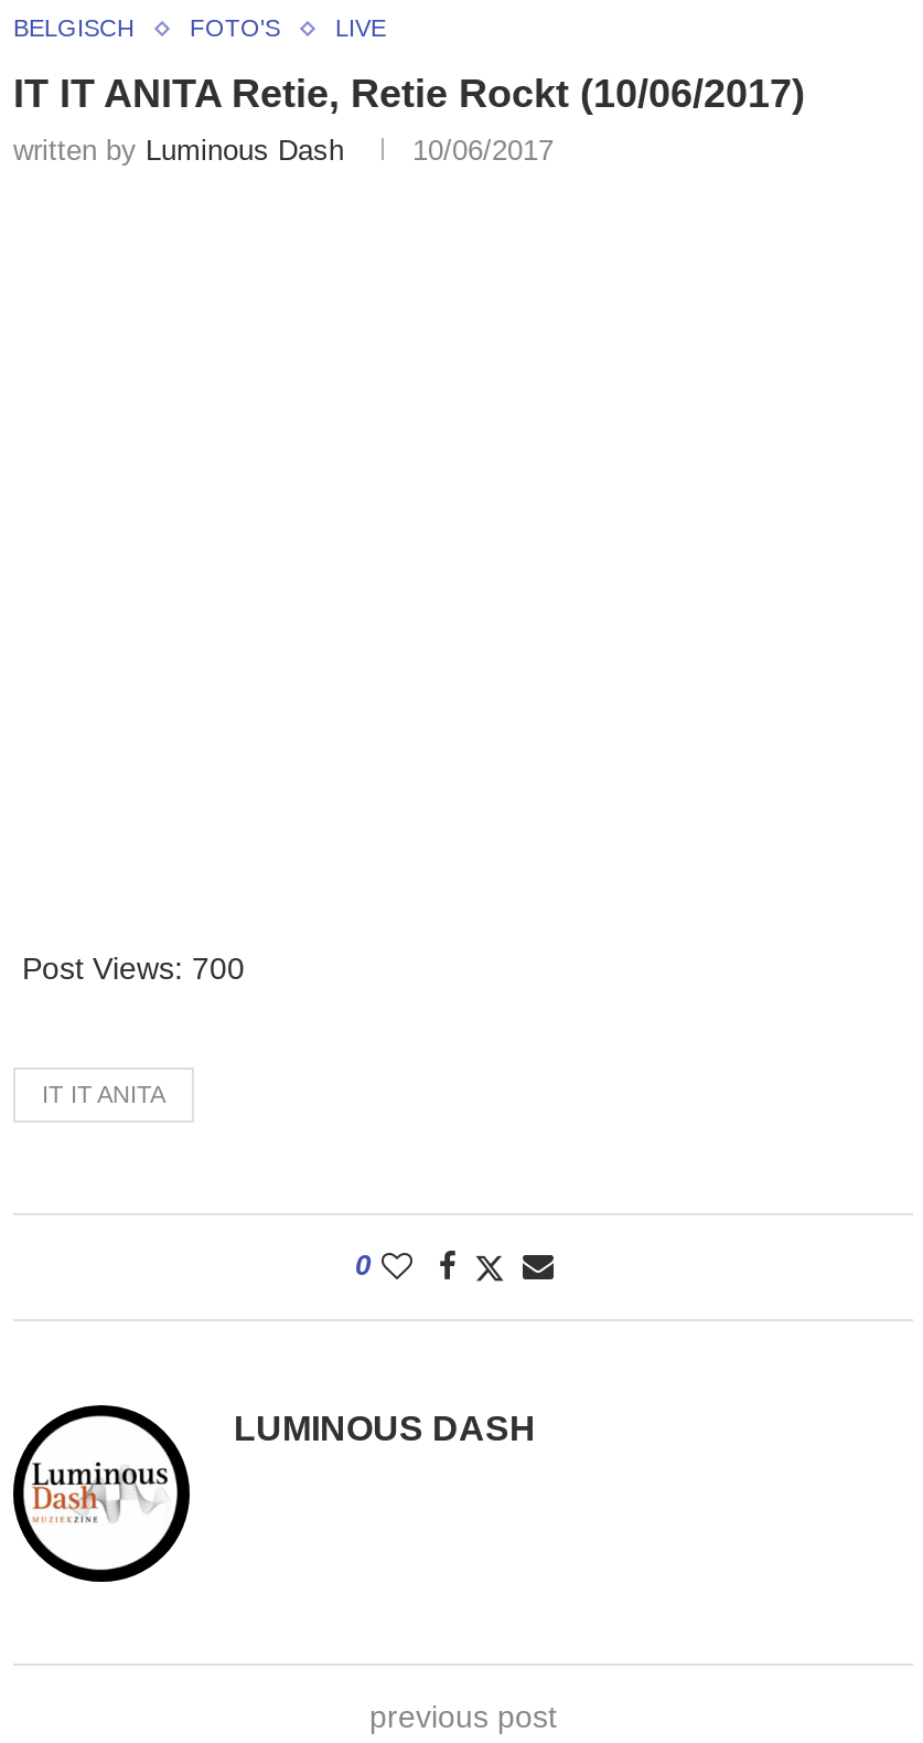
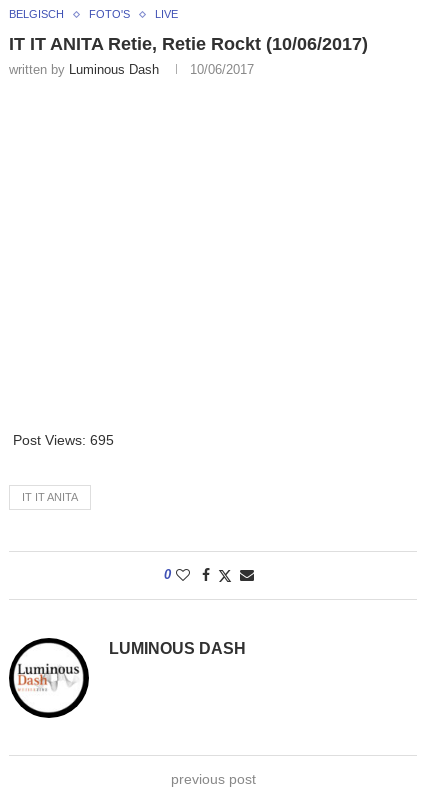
[22,951,245,987] Post Views: 700 -> [13,432,114,448] Post Views: 695

